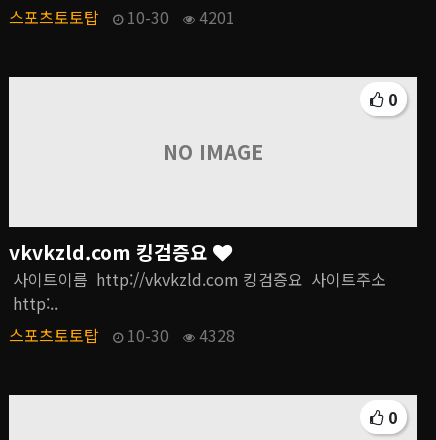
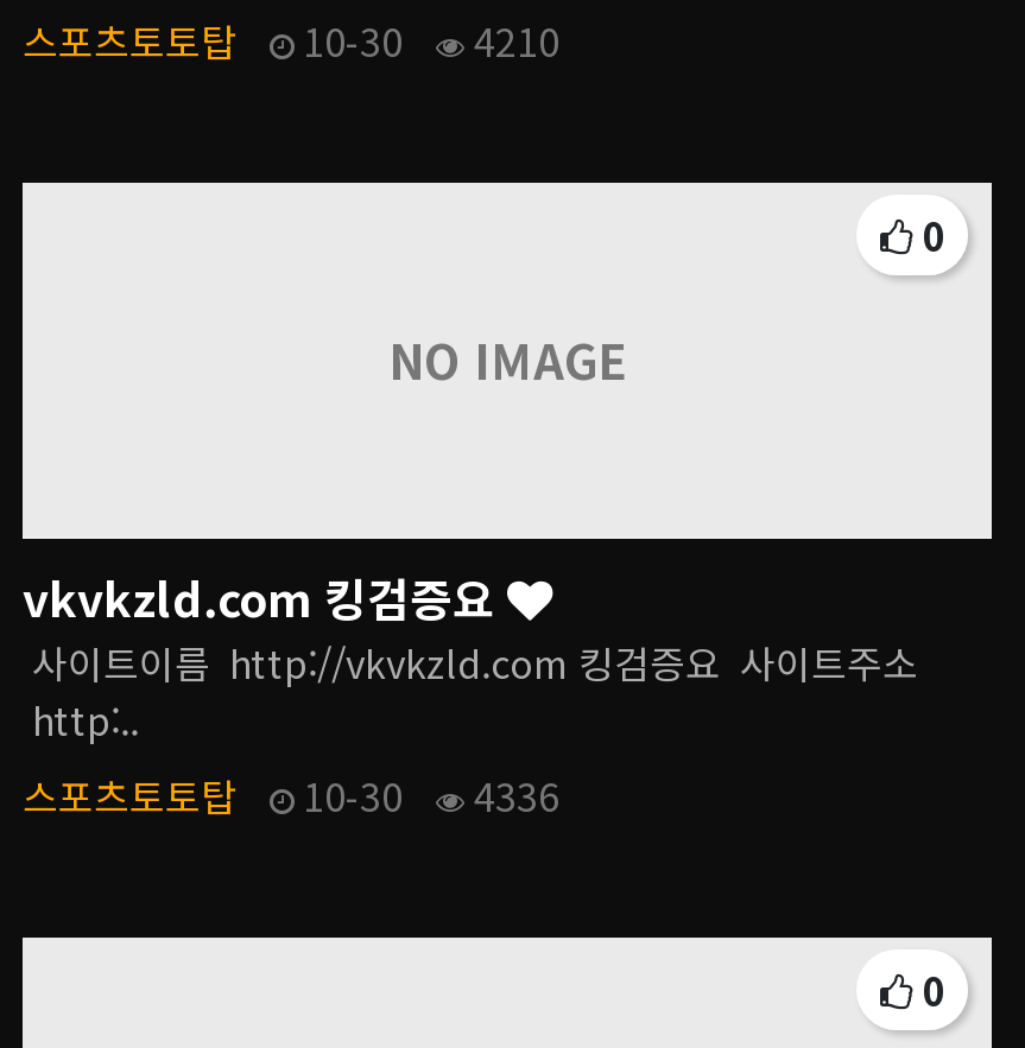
[9,5,235,29] 스포츠토토탑 10-30 4201 -> [23,13,559,70] 스포츠토토탑 10-30 4210
[9,323,235,347] 스포츠토토탑 10-30 4328 -> [23,767,559,824] 스포츠토토탑 10-30 4336

